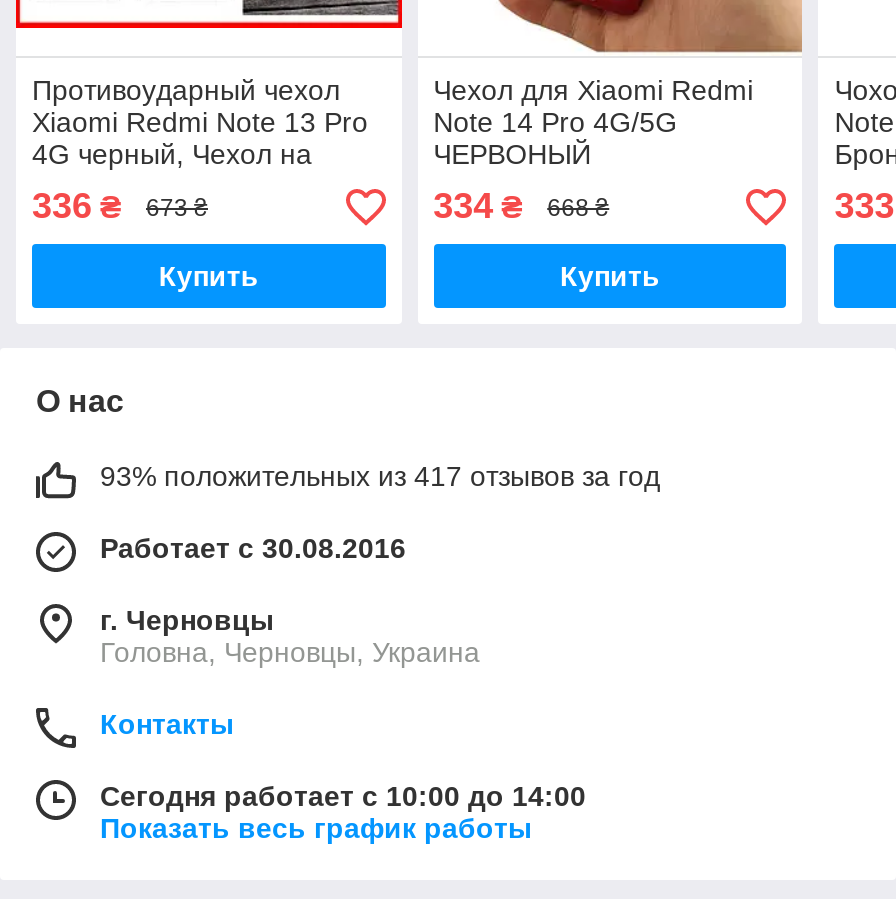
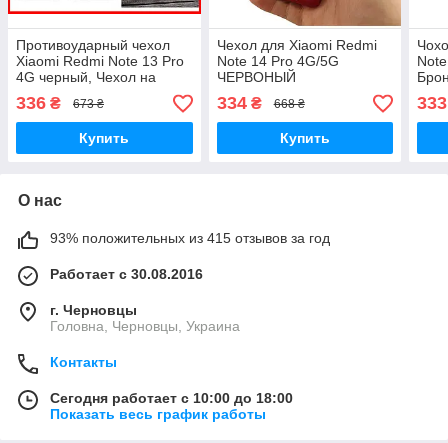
[100,461,660,493] 93% положительных из 417 отзывов за год -> [50,230,330,246] 93% положительных из 415 отзывов за год
[100,781,586,813] Сегодня работает с 10:00 до 14:00 -> [50,390,293,406] Сегодня работает с 10:00 до 18:00

